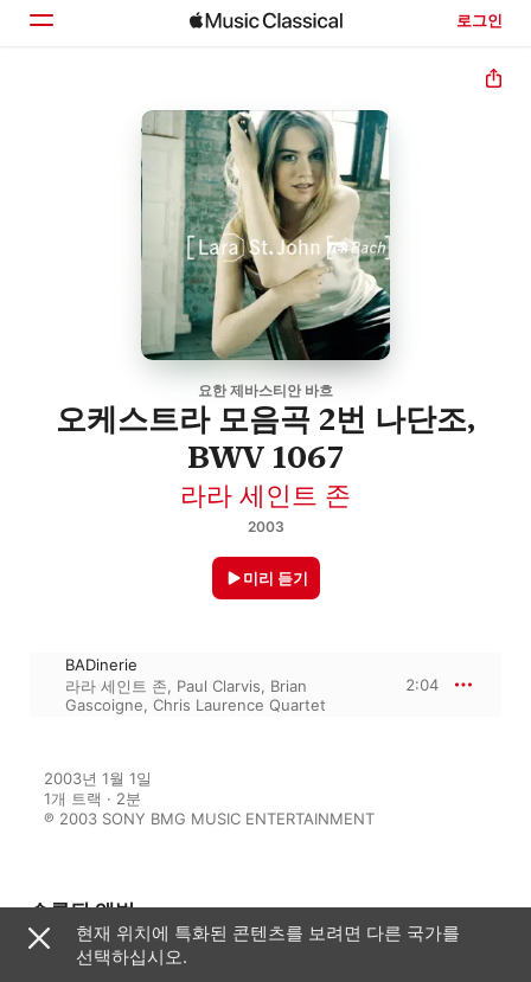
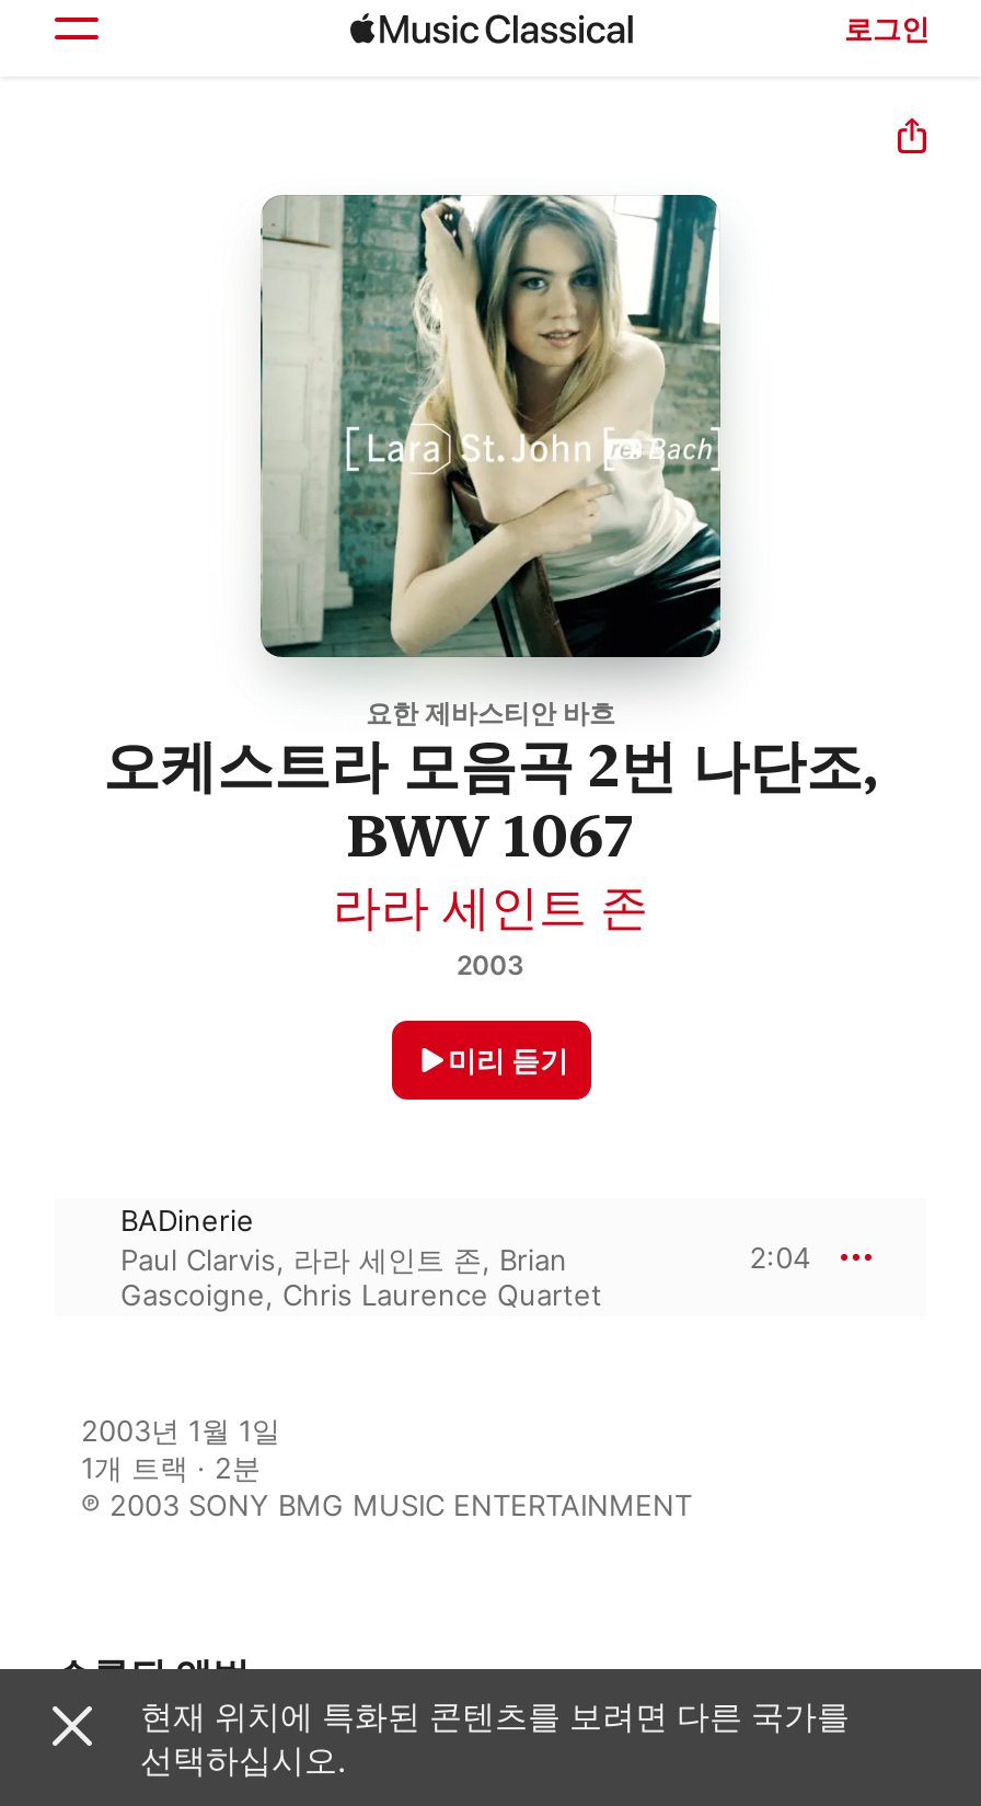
[65,676,307,695] 라라 세인트 존, Paul Clarvis, Brian -> [120,1242,567,1277] Paul Clarvis, 라라 세인트 존, Brian

